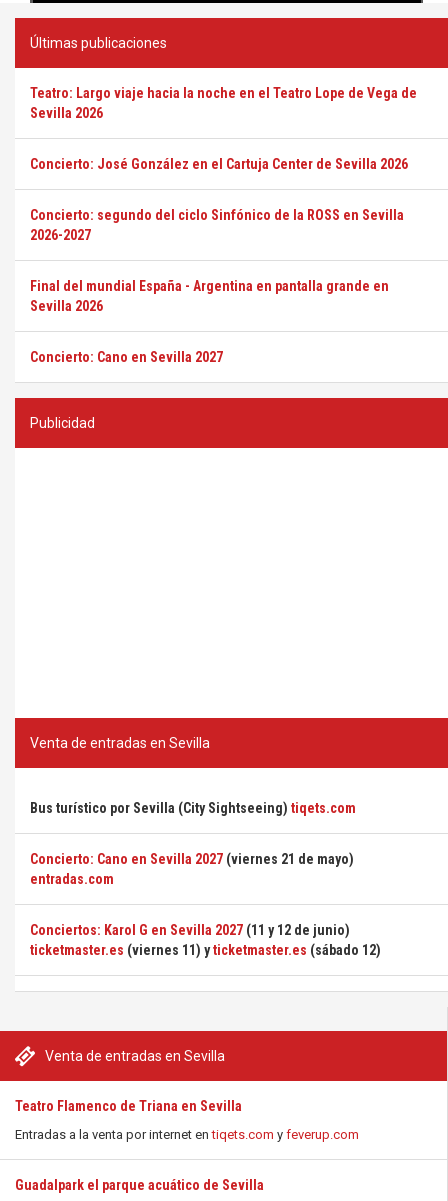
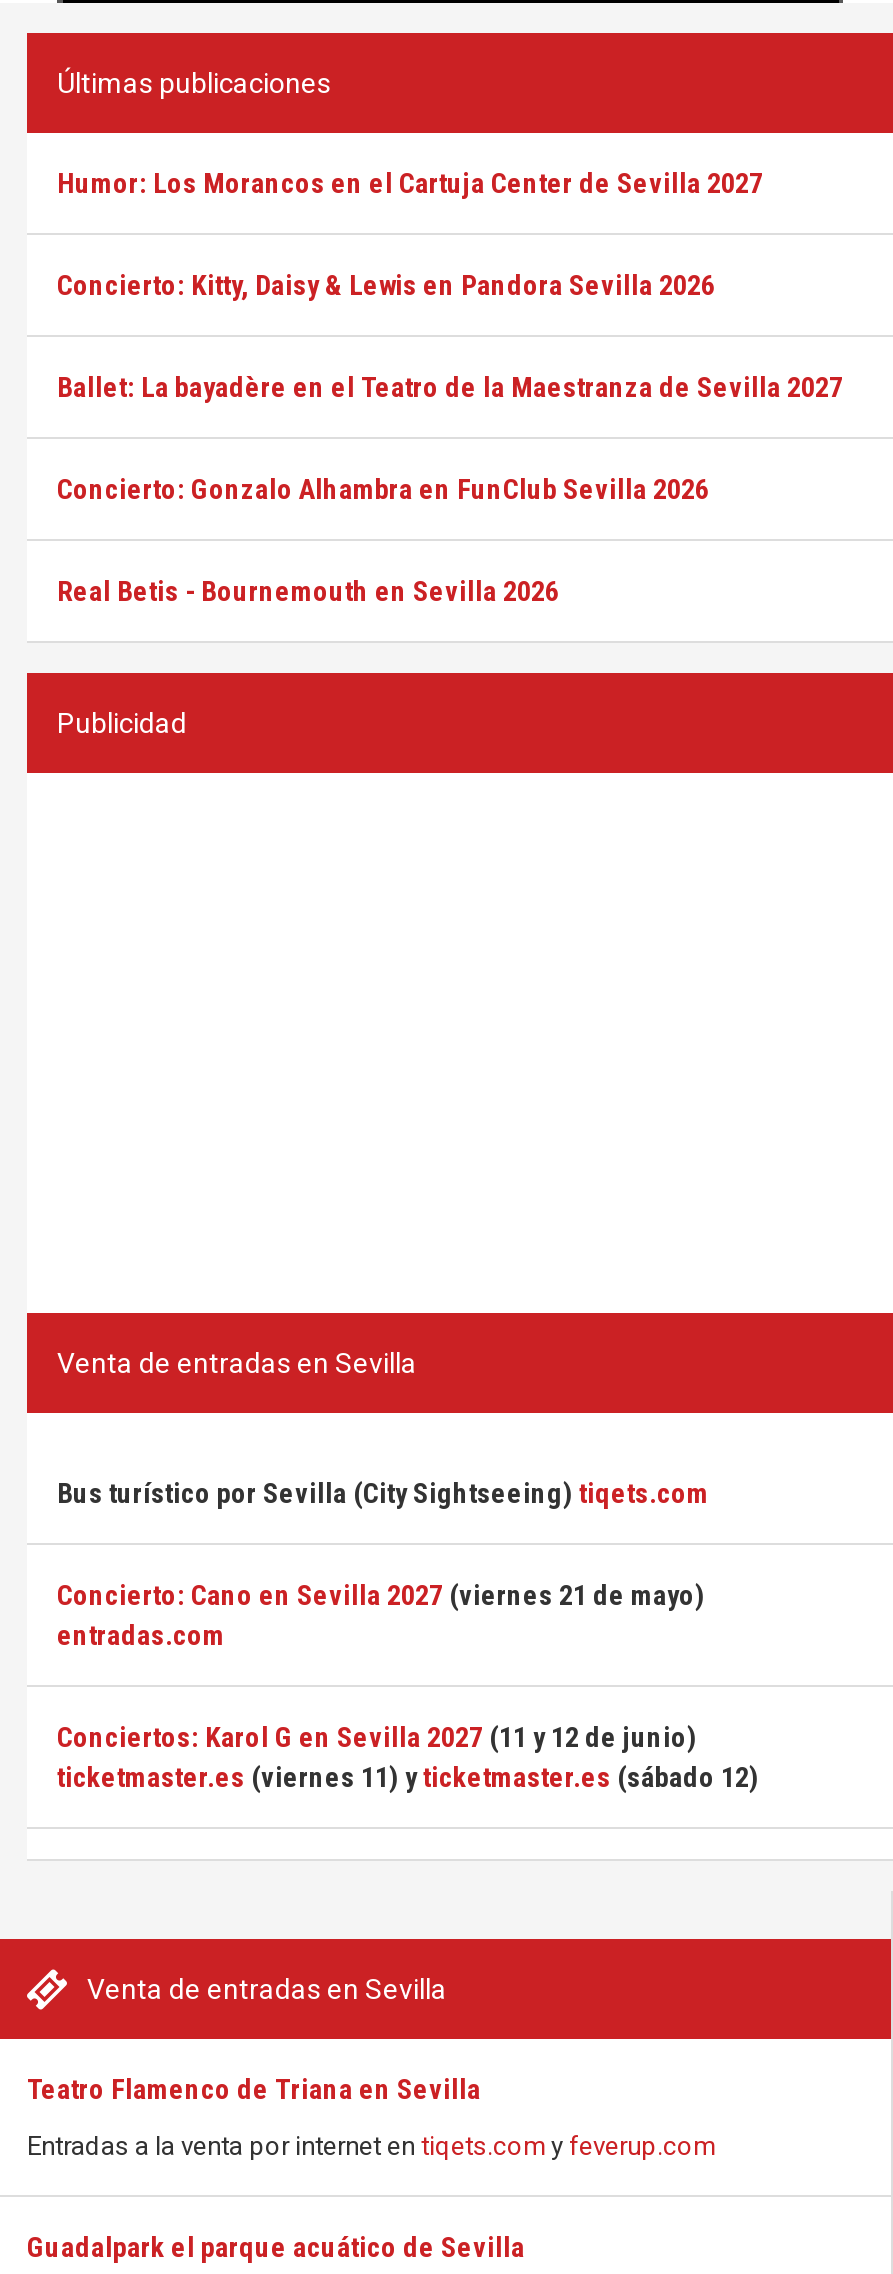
[30,85,417,121] Teatro: Largo viaje hacia la noche en el Teatro Lope de Vega de | Sevilla 2026 -> [57,167,763,199] Humor: Los Morancos en el Cartuja Center de Sevilla 2027
[30,156,408,172] Concierto: José González en el Cartuja Center de Sevilla 2026 -> [57,269,715,301] Concierto: Kitty, Daisy & Lewis en Pandora Sevilla 2026
[30,207,404,243] Concierto: segundo del ciclo Sinfónico de la ROSS en Sevilla | 2026-2027 -> [57,371,843,403] Ballet: La bayadère en el Teatro de la Maestranza de Sevilla 2027
[30,278,389,314] Final del mundial España - Argentina en pantalla grande en | Sevilla 2026 -> [57,473,709,505] Concierto: Gonzalo Alhambra en FunClub Sevilla 2026
[30,349,223,365] Concierto: Cano en Sevilla 2027 -> [57,575,559,607] Real Betis - Bournemouth en Sevilla 2026

